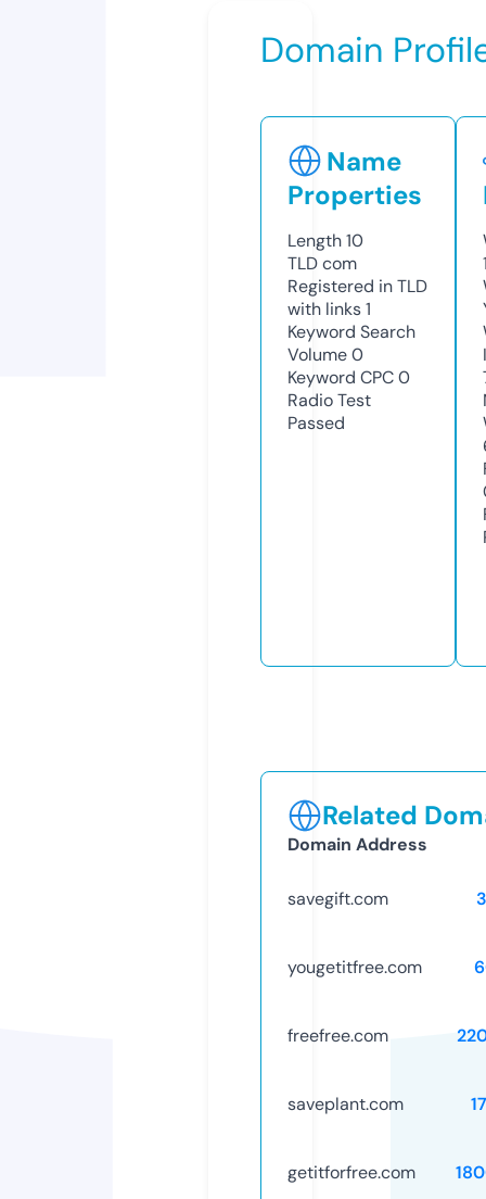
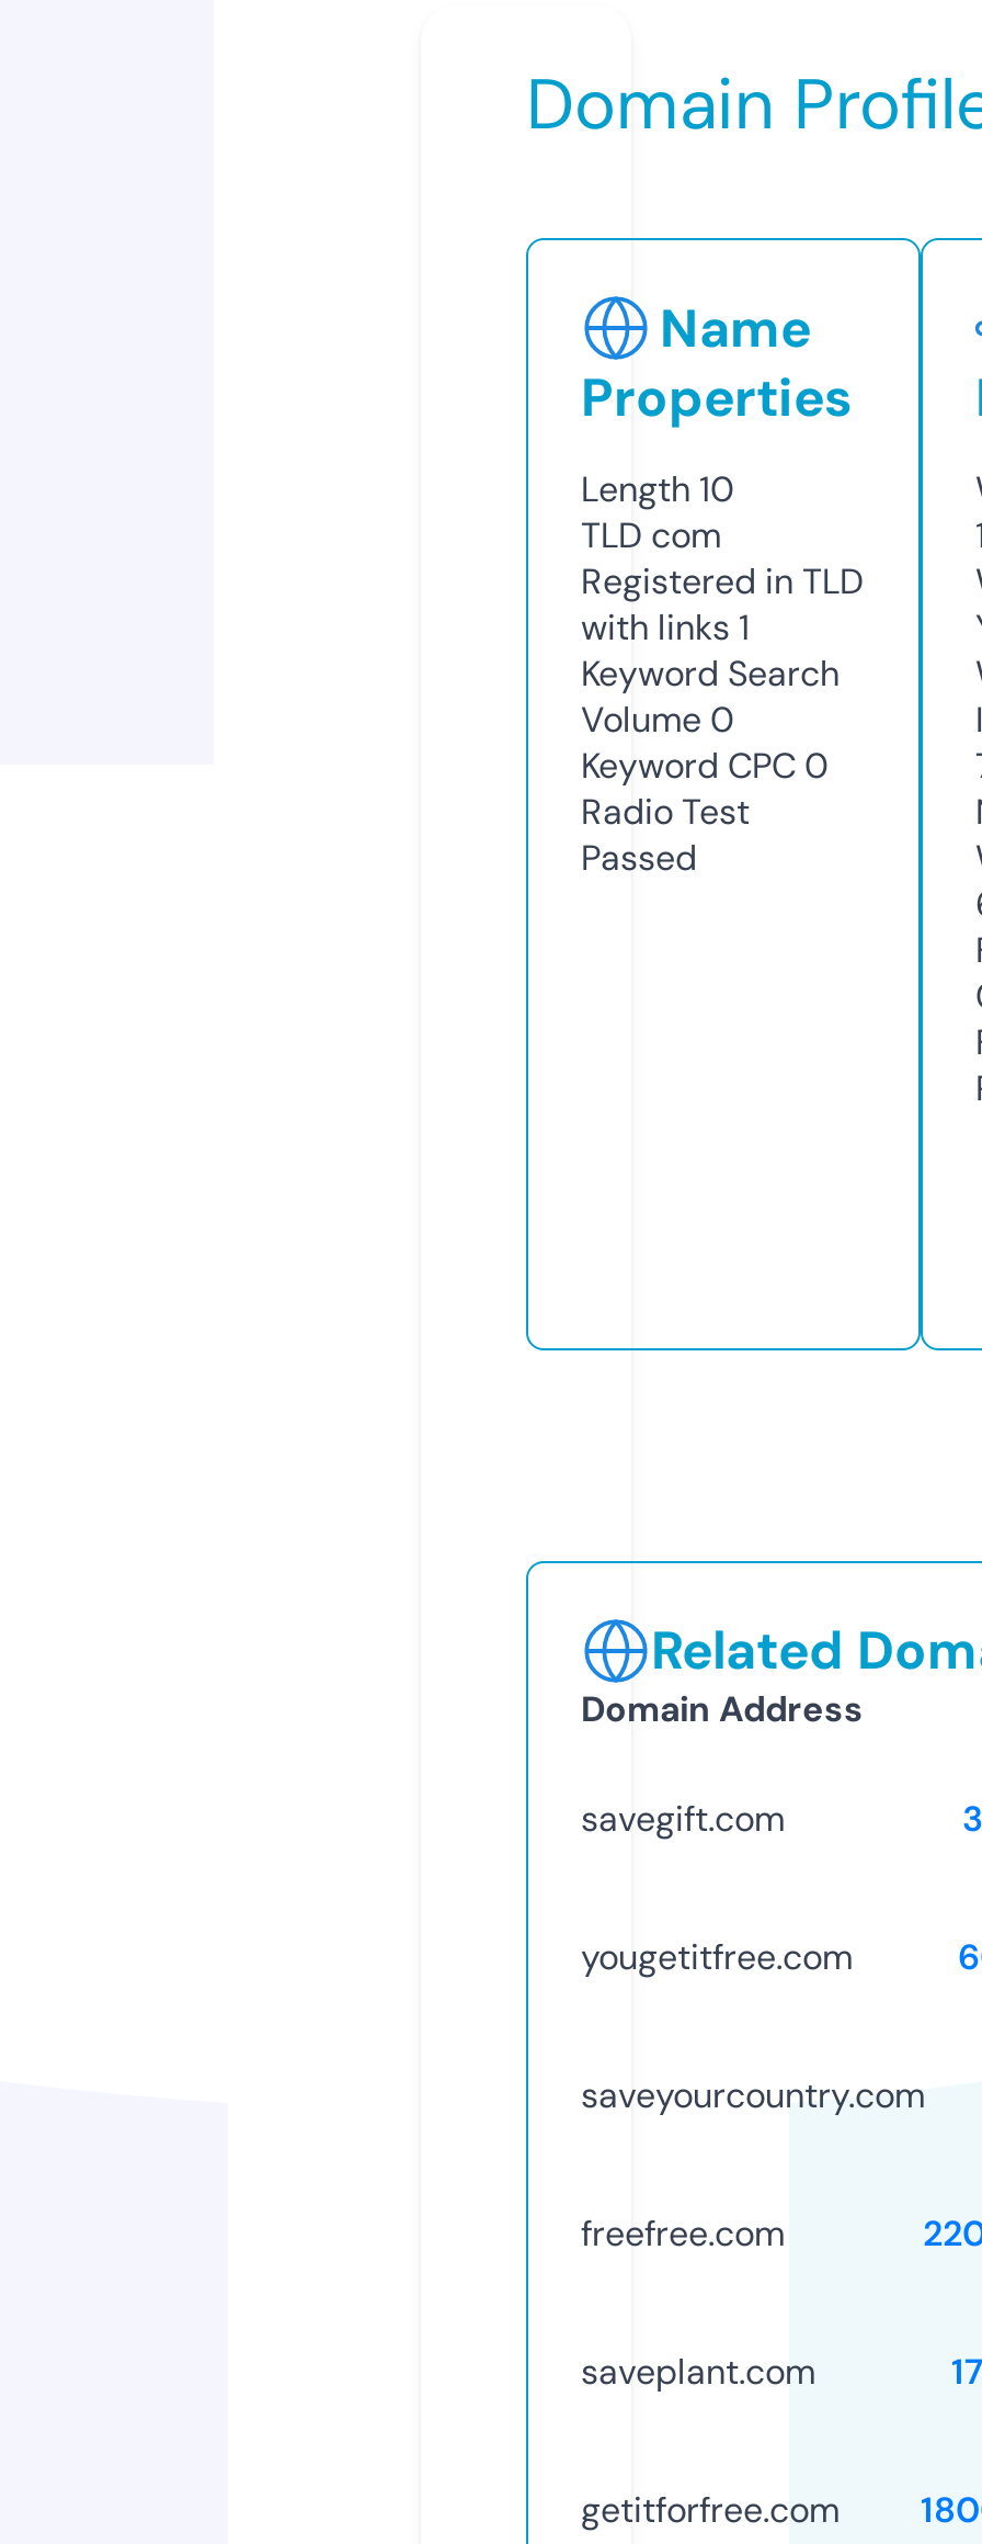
none -> [581,2072,925,2118] saveyourcountry.com

